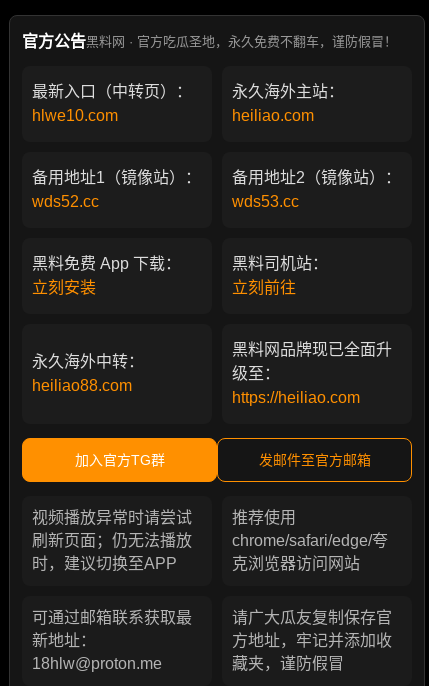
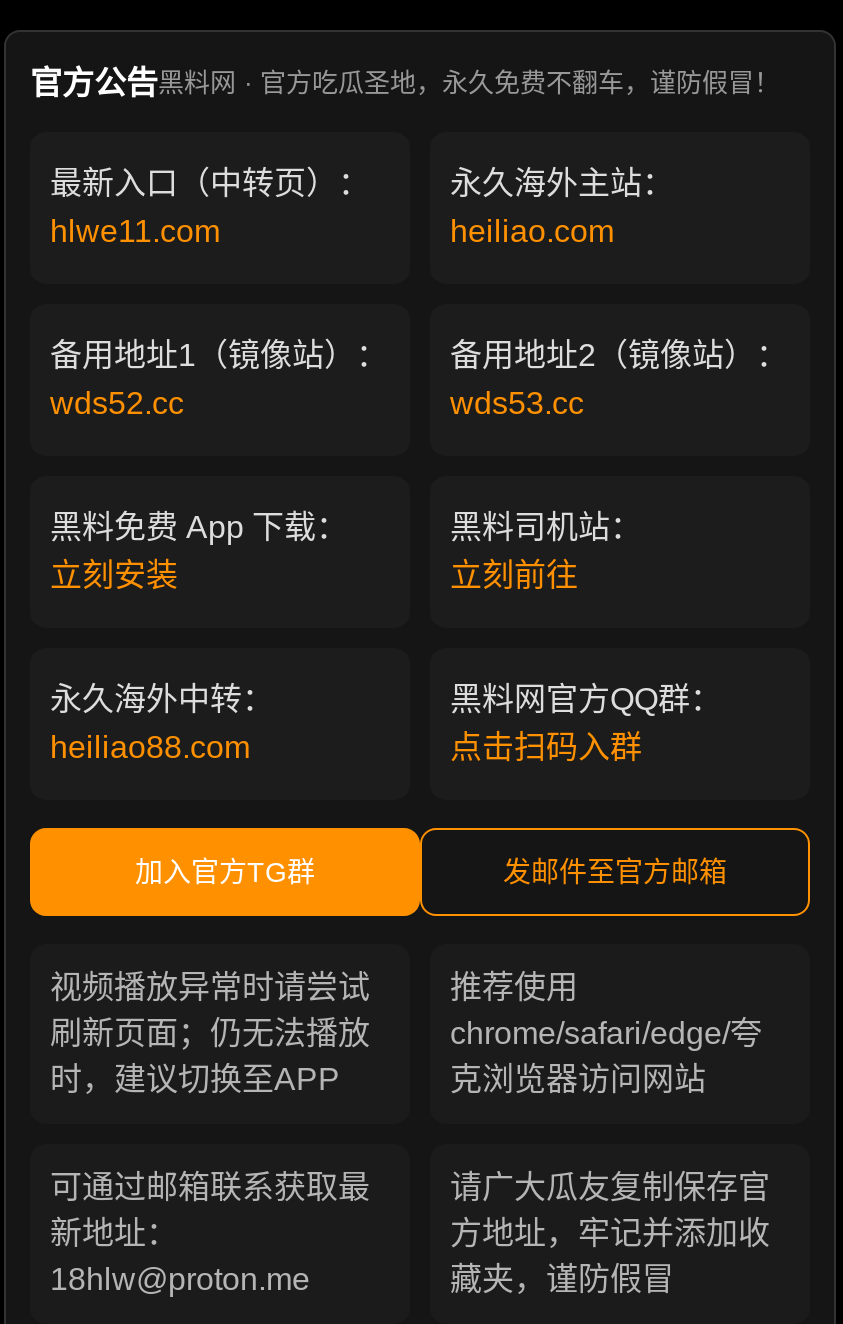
[32,107,118,124] hlwe10.com -> [50,213,220,247] hlwe11.com
[232,341,392,406] 黑料网品牌现已全面升 | 级至： | https://heiliao.com -> [450,681,722,763] 黑料网官方QQ群： | 点击扫码入群

